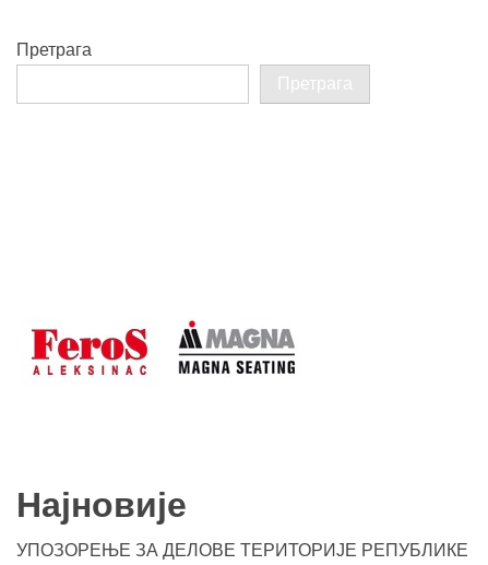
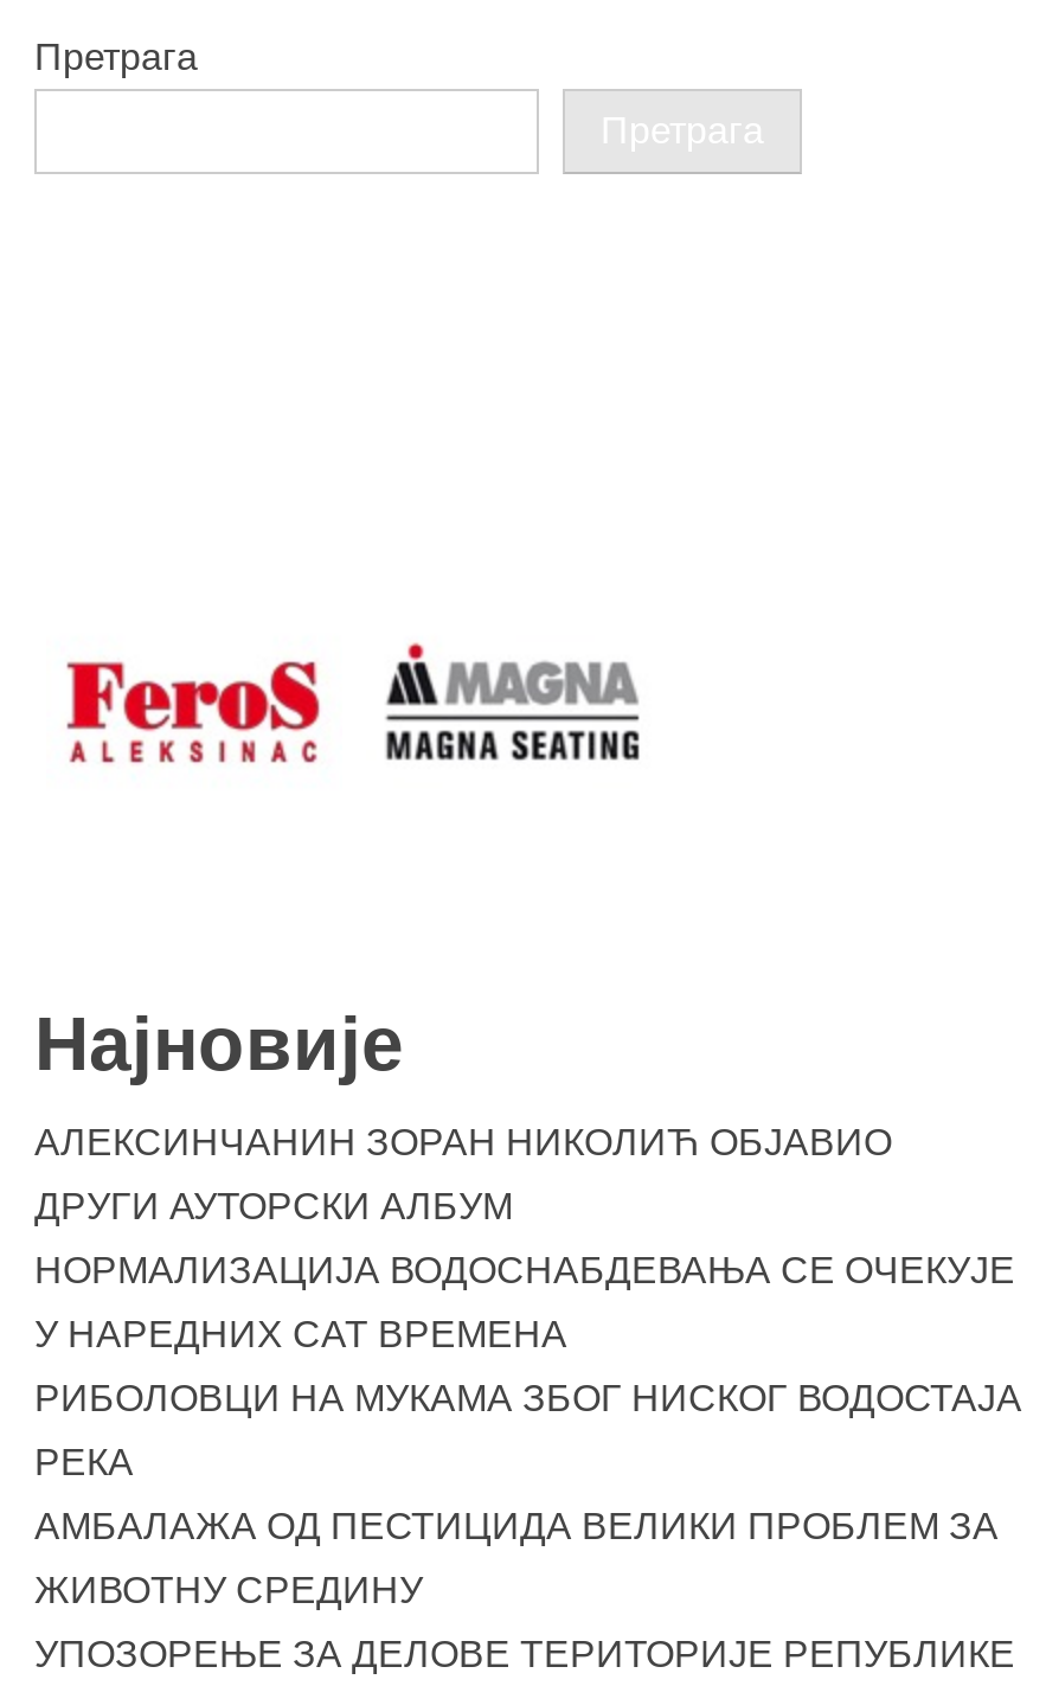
none -> [34,1117,1022,1613] АЛЕКСИНЧАНИН ЗОРАН НИКОЛИЋ ОБЈАВИО | ДРУГИ АУТОРСКИ АЛБУМ | НОРМАЛИЗАЦИЈА ВОДОСНАБДЕВАЊА СЕ ОЧЕКУЈЕ | У НАРЕДНИХ САТ ВРЕМЕНА | РИБОЛОВЦИ НА МУКАМА ЗБОГ НИСКОГ ВОДОСТАЈА | РЕКА | АМБАЛАЖА ОД ПЕСТИЦИДА ВЕЛИКИ ПРОБЛЕМ ЗА | ЖИВОТНУ СРЕДИНУ

